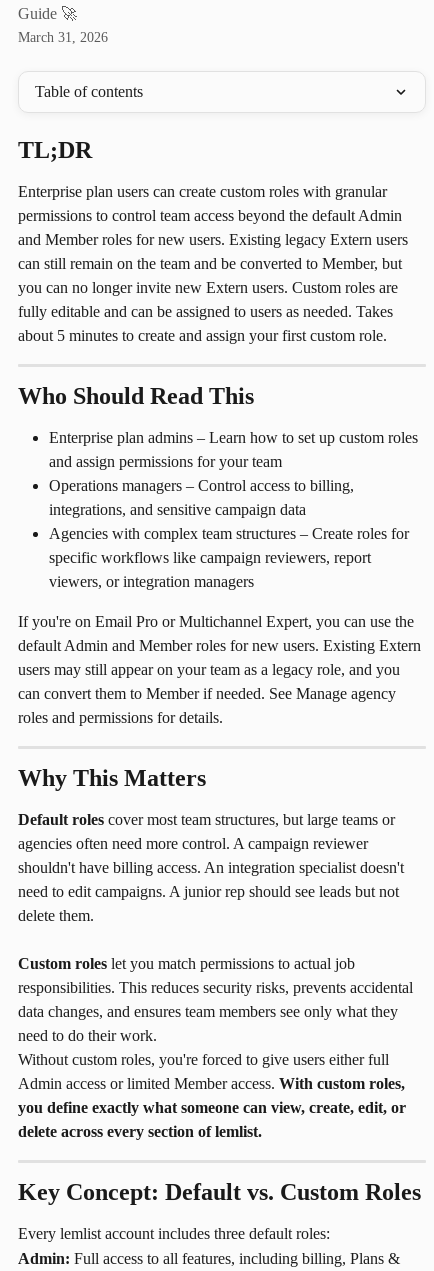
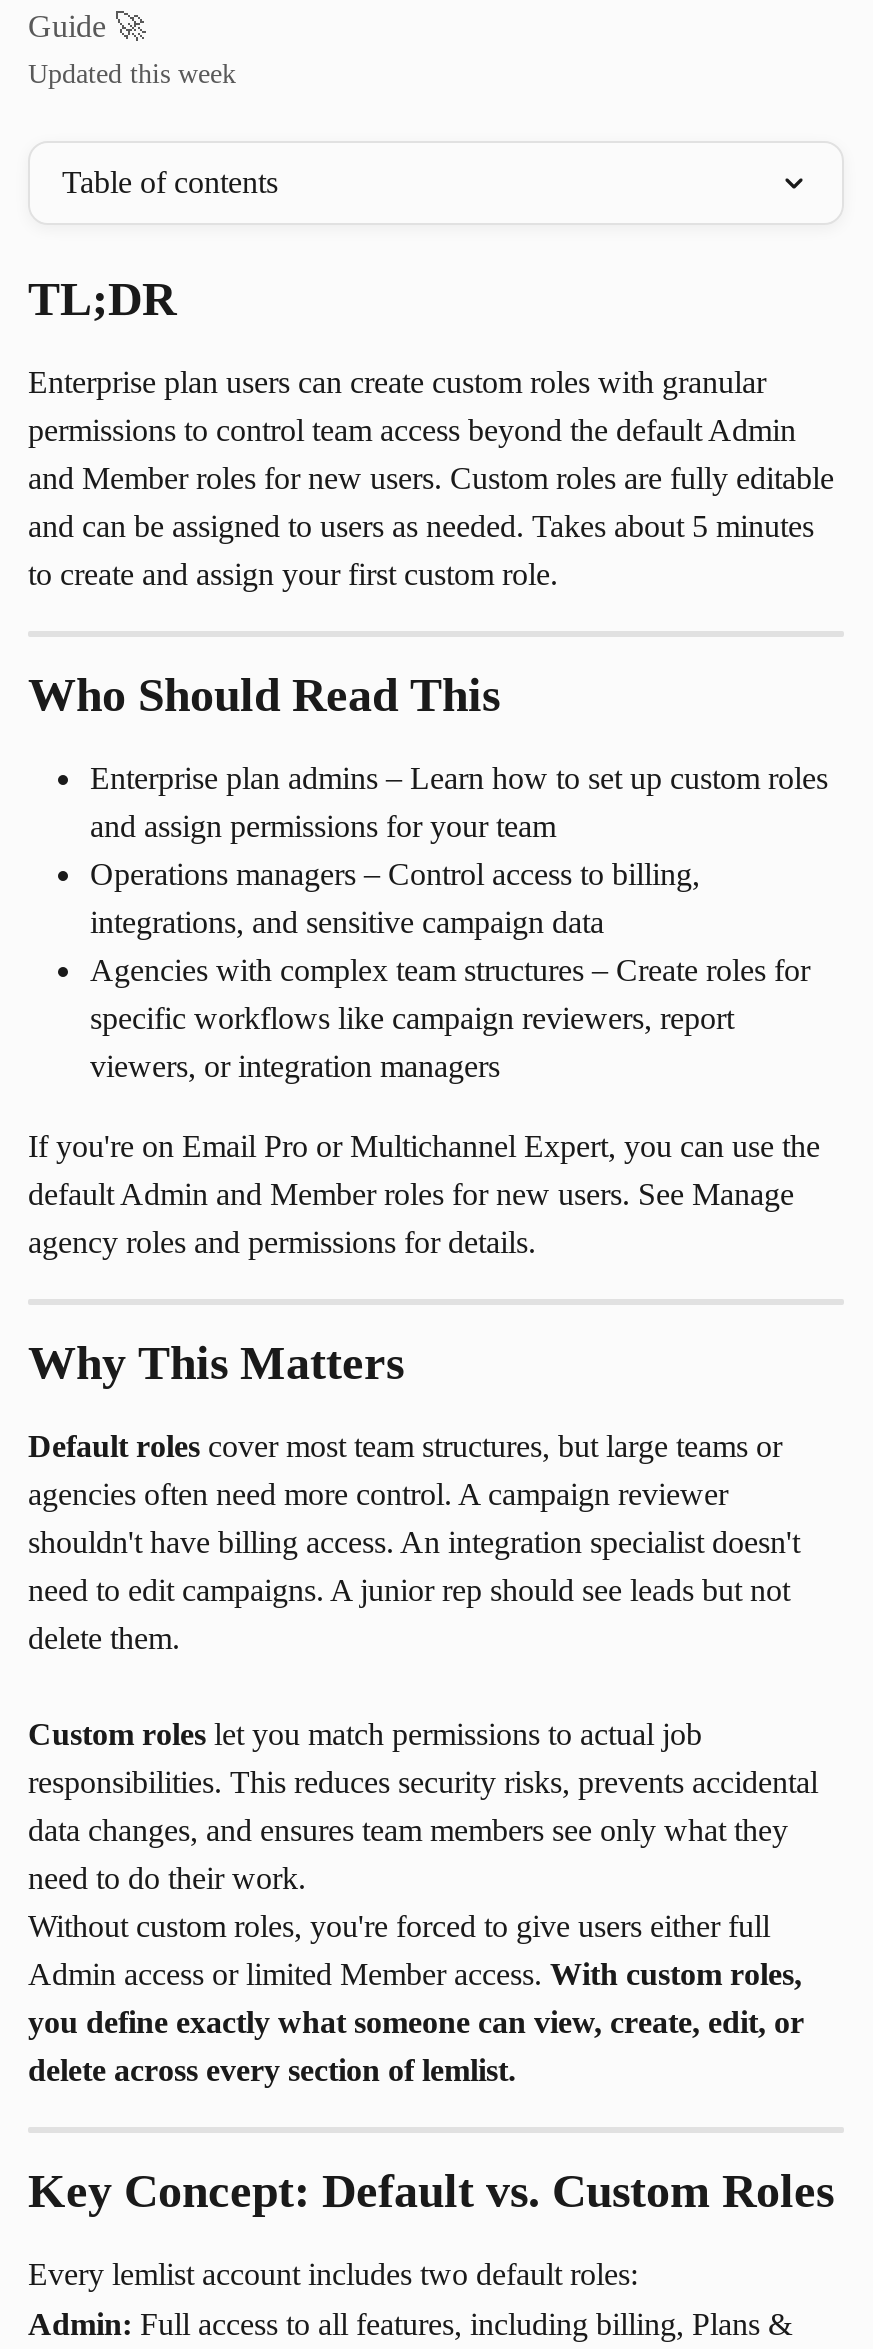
[18,30,108,45] March 31, 2026 -> [28,59,236,89] Updated this week
[18,231,412,344] and Member roles for new users. Existing legacy Extern users | can still remain on the team and be converted to Member, but | you can no longer invite new Extern users. Custom roles are | fully editable and can be assigned to users as needed. Takes | about 5 minutes to create and assign your first custom role. -> [28,461,842,591] and Member roles for new users. Custom roles are fully editable | and can be assigned to users as needed. Takes about 5 minutes | to create and assign your first custom role.
[18,637,425,726] default Admin and Member roles for new users. Existing Extern | users may still appear on your team as a legacy role, and you | can convert them to Member if needed. See Manage agency | roles and permissions for details. -> [28,1177,802,1259] default Admin and Member roles for new users. See Manage | agency roles and permissions for details.
[18,1225,330,1242] Every lemlist account includes three default roles: -> [28,2258,638,2292] Every lemlist account includes two default roles:

